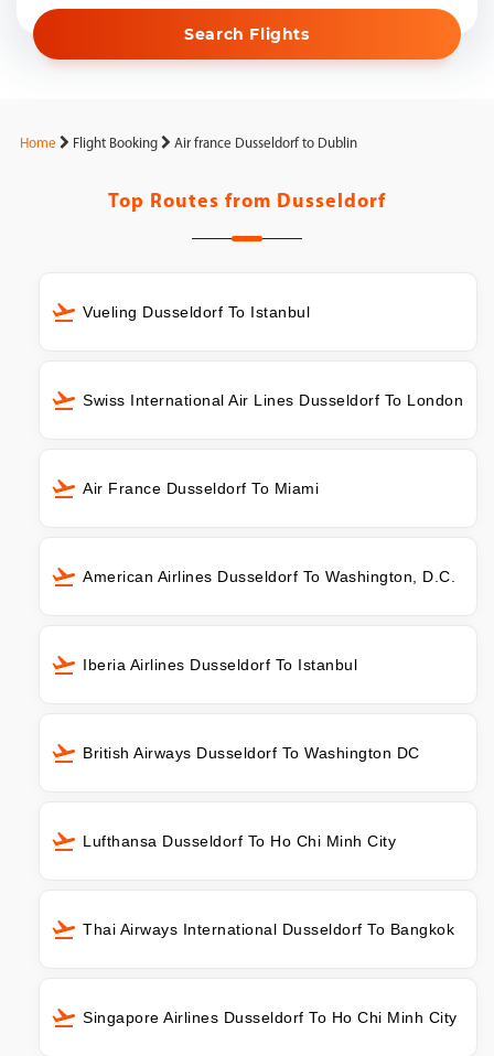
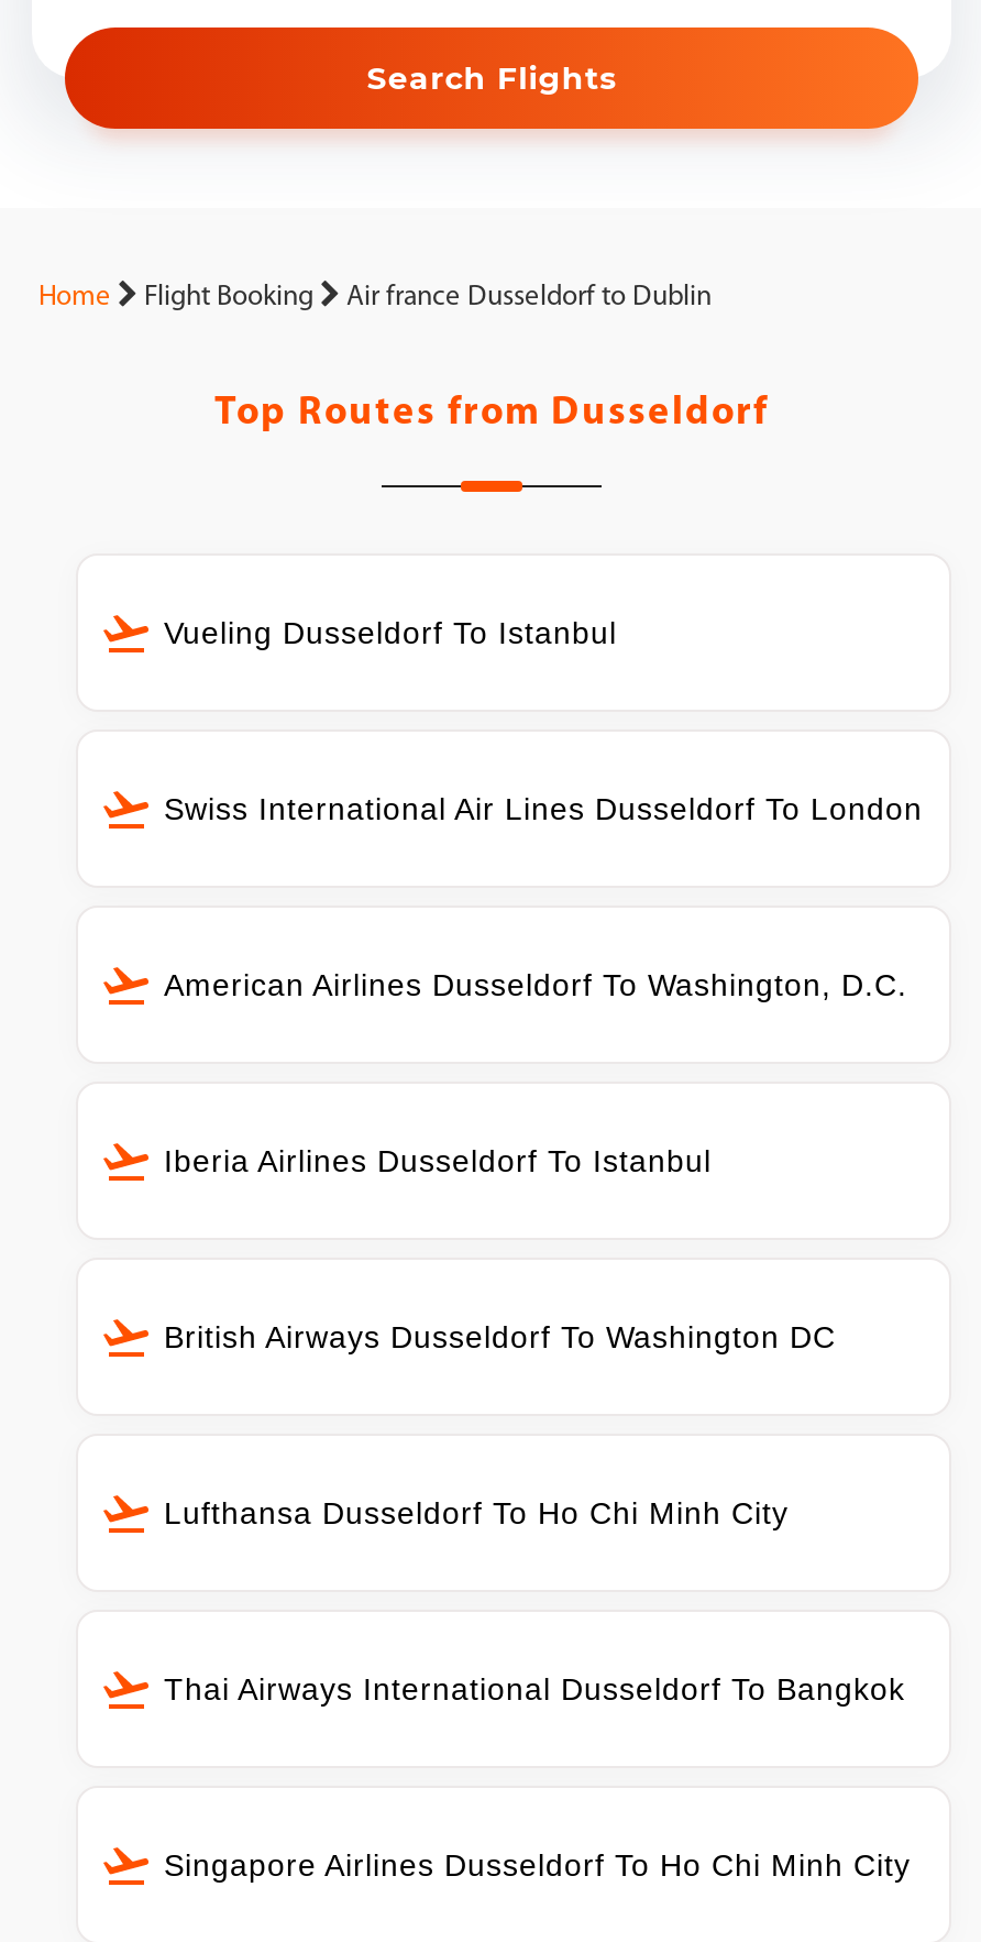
[83,479,319,497] Air France Dusseldorf To Miami -> none

